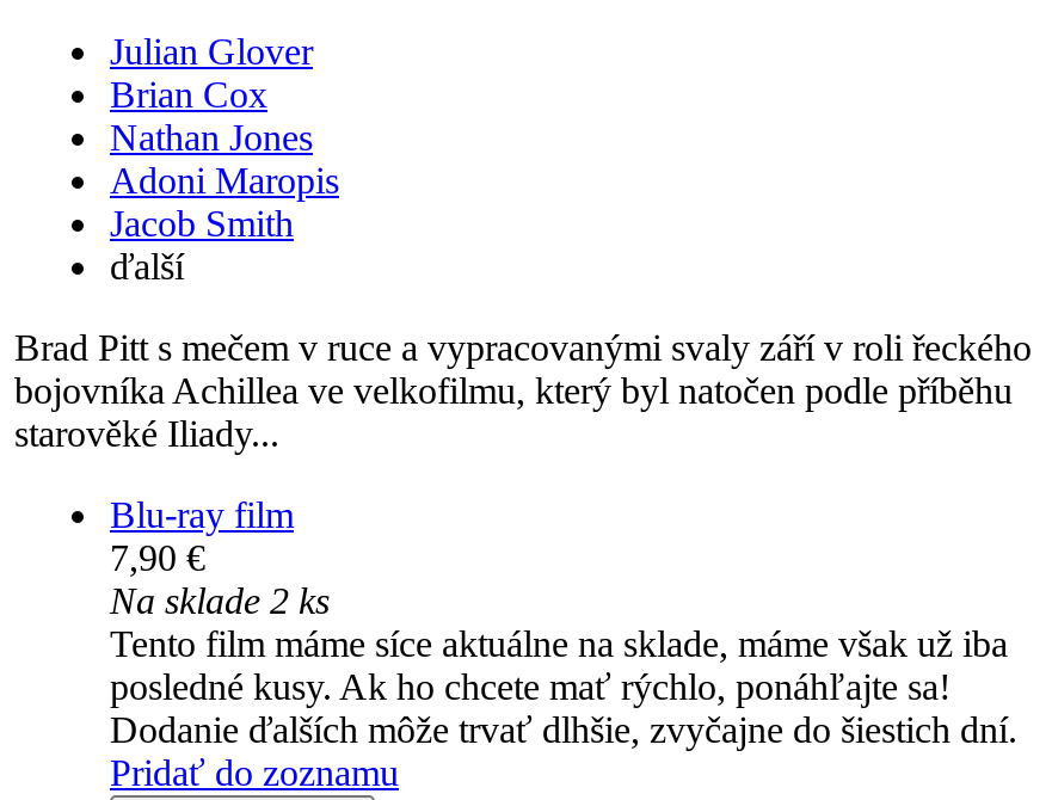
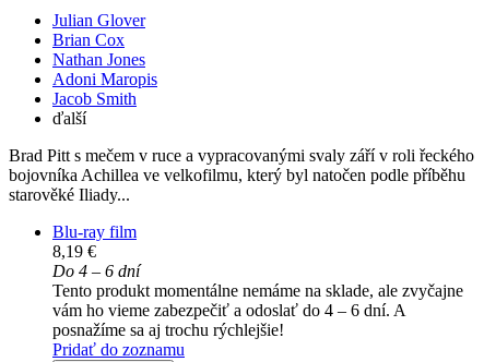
[110,538,1017,751] 7,90 € | Na sklade 2 ks | Tento film máme síce aktuálne na sklade, máme však už iba | posledné kusy. Ak ho chcete mať rýchlo, ponáhľajte sa! | Dodanie ďalších môže trvať dlhšie, zvyčajne do šiestich dní. -> [52,242,463,340] 8,19 € | Do 4 – 6 dní | Tento produkt momentálne nemáme na sklade, ale zvyčajne | vám ho vieme zabezpečiť a odoslať do 4 – 6 dní. A | posnažíme sa aj trochu rýchlejšie!

